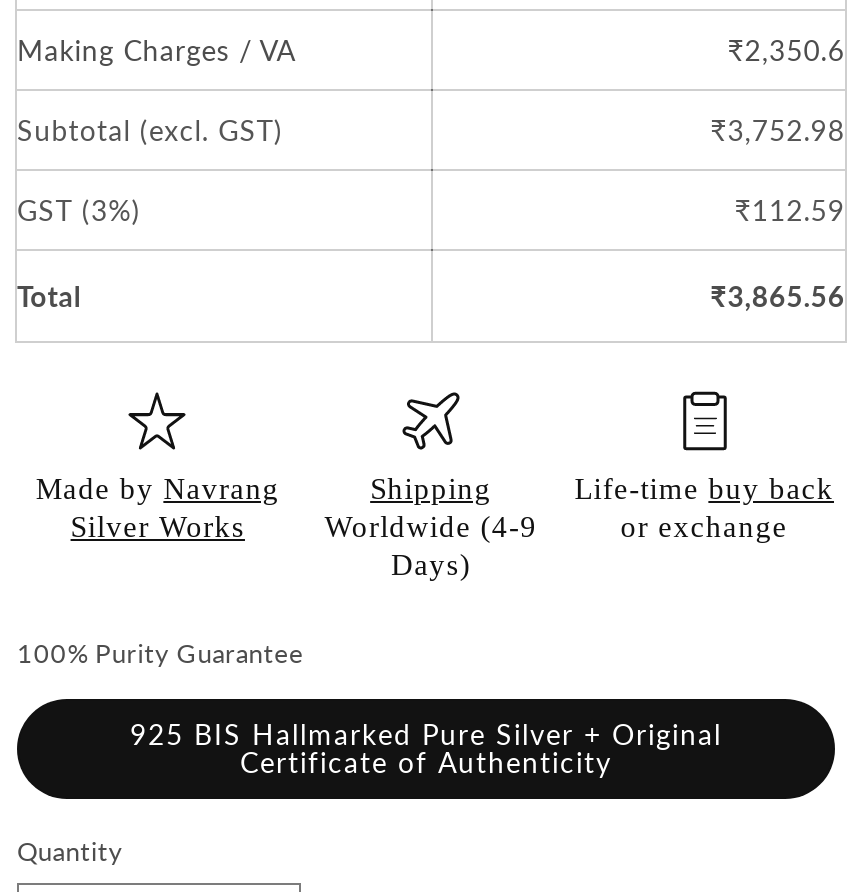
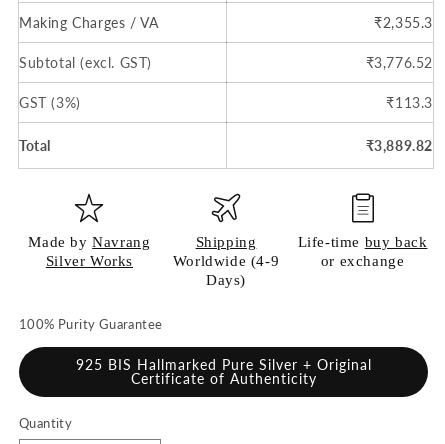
[727,34,845,68] ₹2,350.6 -> [374,14,433,31] ₹2,355.3
[710,114,845,148] ₹3,752.98 -> [366,54,433,71] ₹3,776.52
[735,194,845,228] ₹112.59 -> [386,94,433,111] ₹113.3
[710,280,845,314] ₹3,865.56 -> [366,137,433,154] ₹3,889.82

